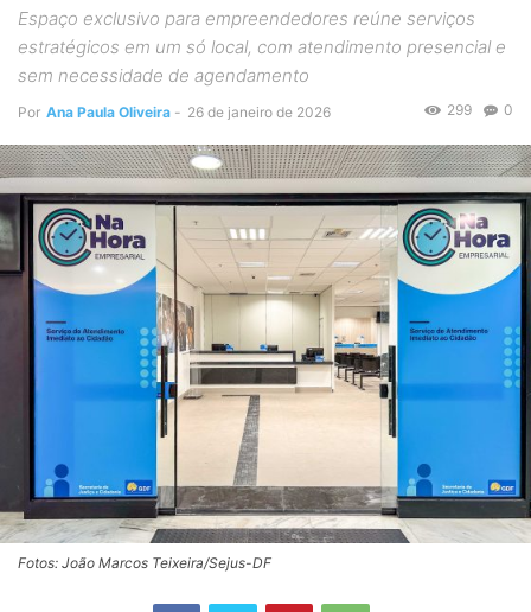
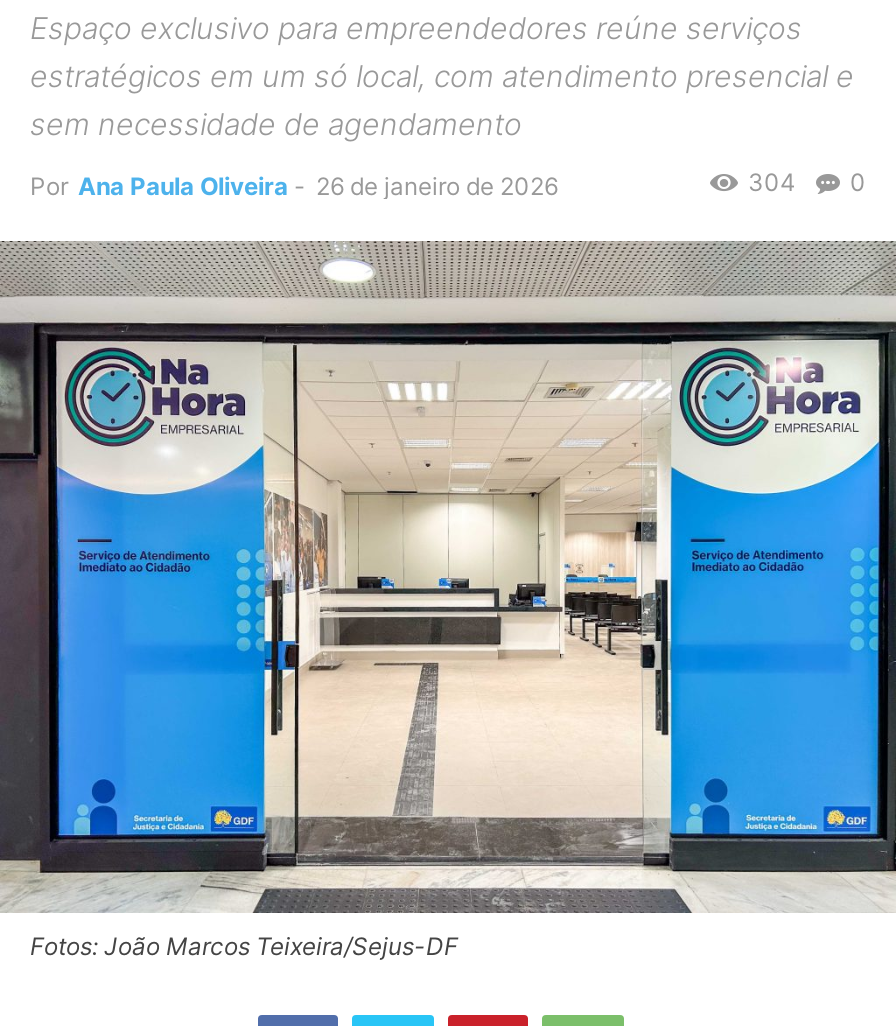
[447,101,513,118] 299 0 -> [748,167,866,197] 304 0

